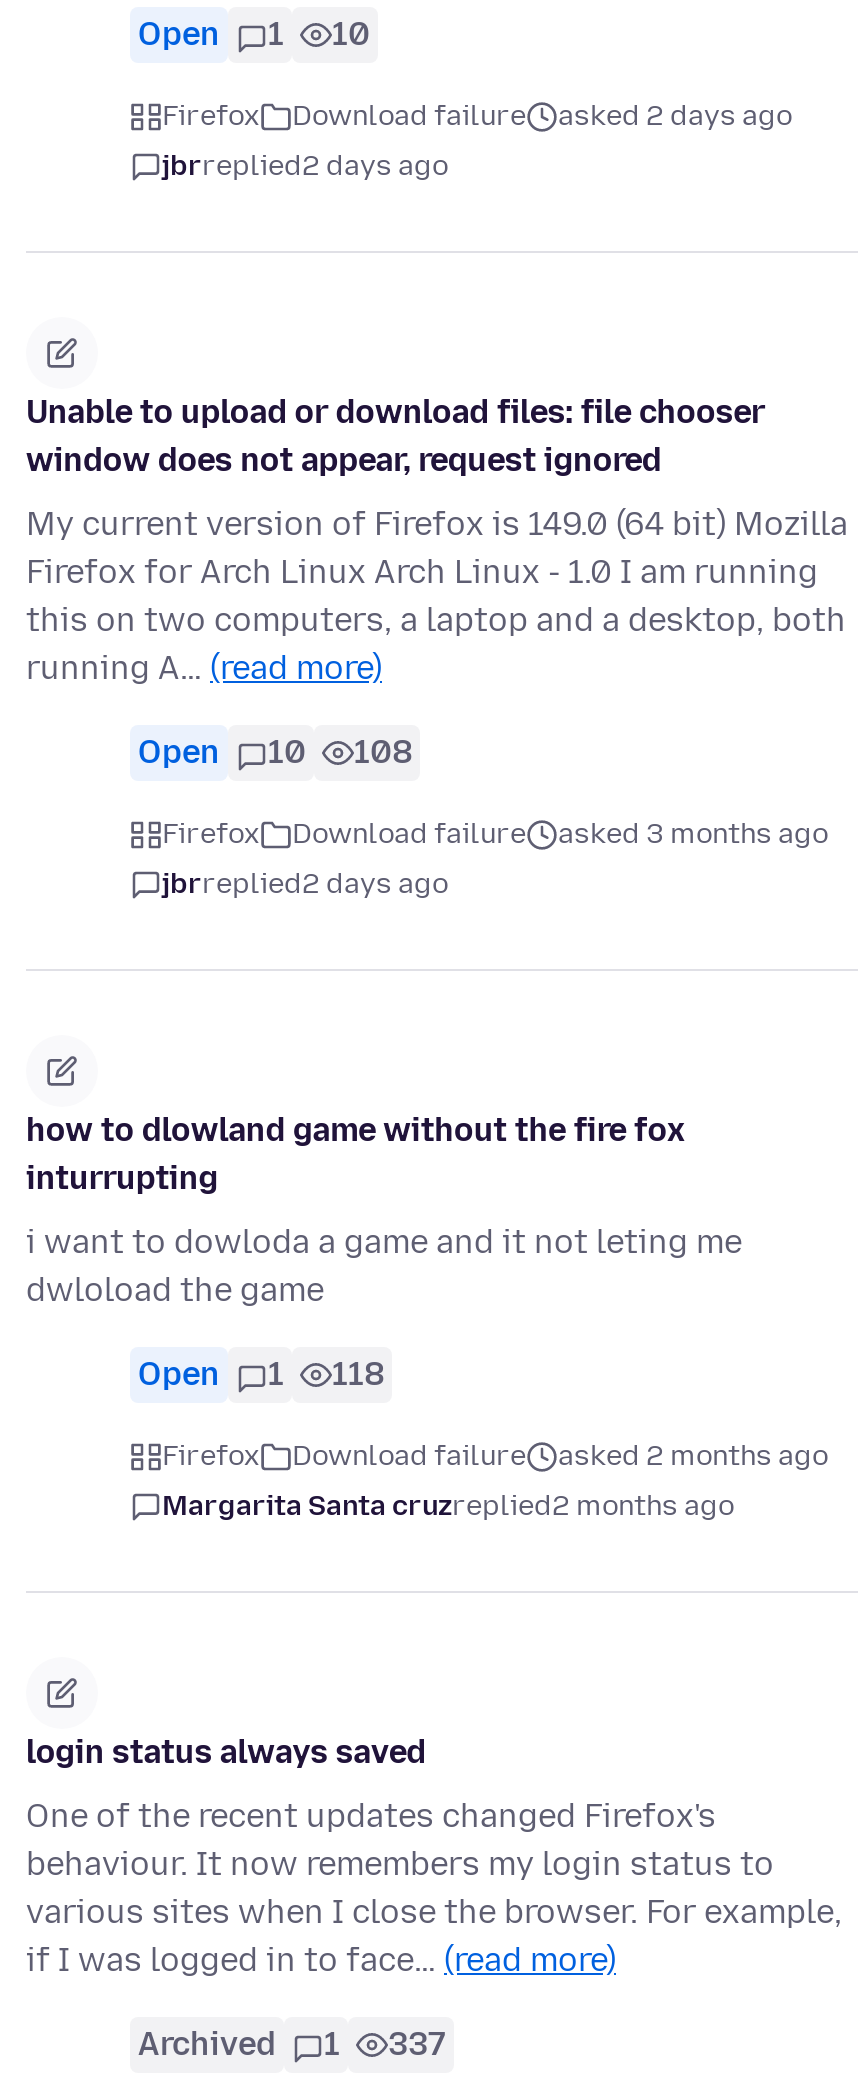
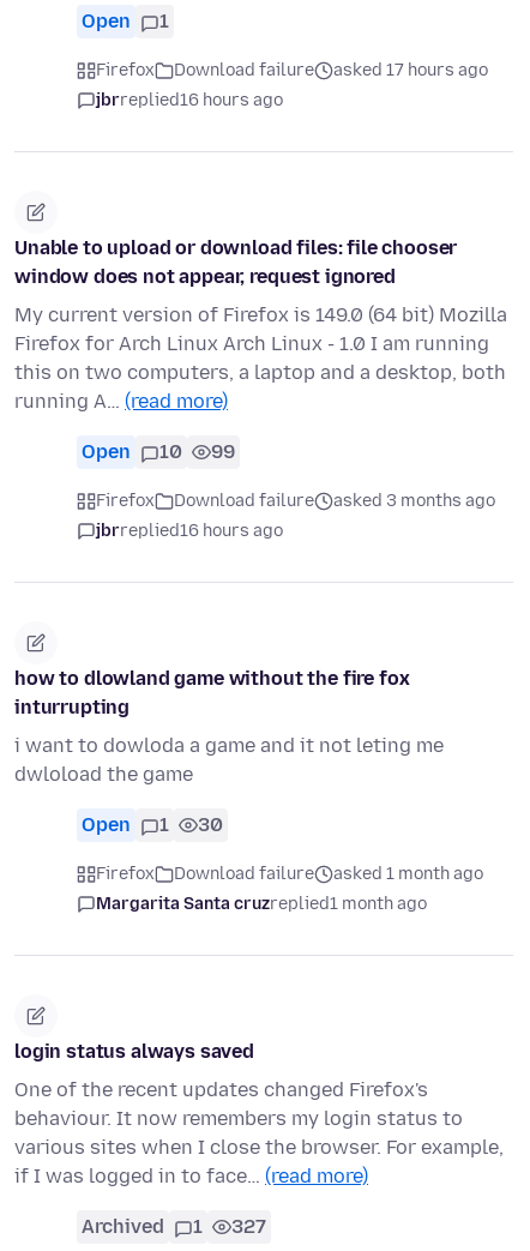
[332,16,370,54] 10 -> none
[558,100,792,134] asked 2 days ago -> [333,61,488,81] asked 17 hours ago
[162,150,448,184] jbrreplied2 days ago -> [96,91,283,111] jbrreplied16 hours ago
[138,734,412,772] Open 10 108 -> [82,441,235,464] Open 10 99
[162,868,448,902] jbrreplied2 days ago -> [96,521,283,542] jbrreplied16 hours ago
[138,1356,384,1394] Open 1 118 -> [82,814,223,837] Open 1 30
[558,1440,828,1474] asked 2 months ago -> [333,864,483,885] asked 1 month ago
[162,1490,734,1524] Margarita Santa cruzreplied2 months ago -> [96,894,427,915] Margarita Santa cruzreplied1 month ago
[138,2026,446,2064] Archived 1 337 -> [82,1216,266,1238] Archived 1 327

